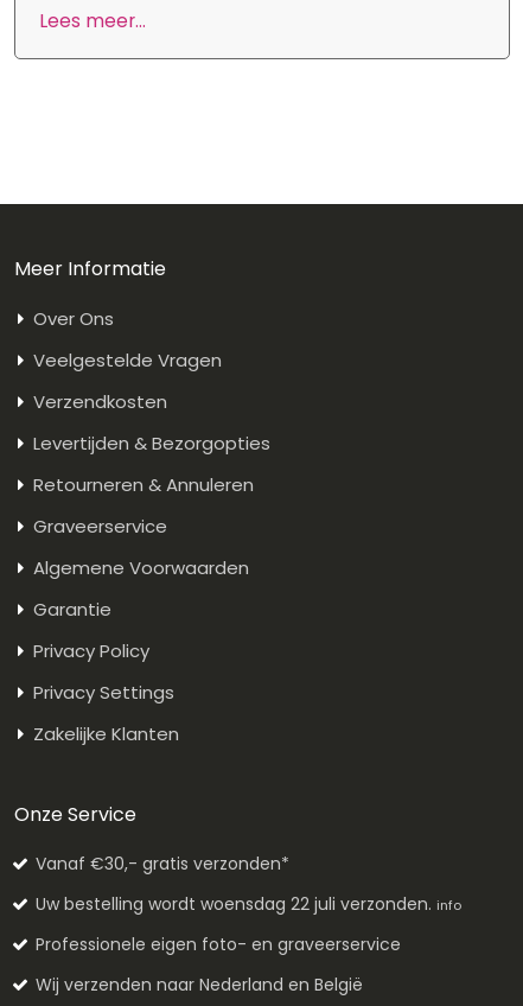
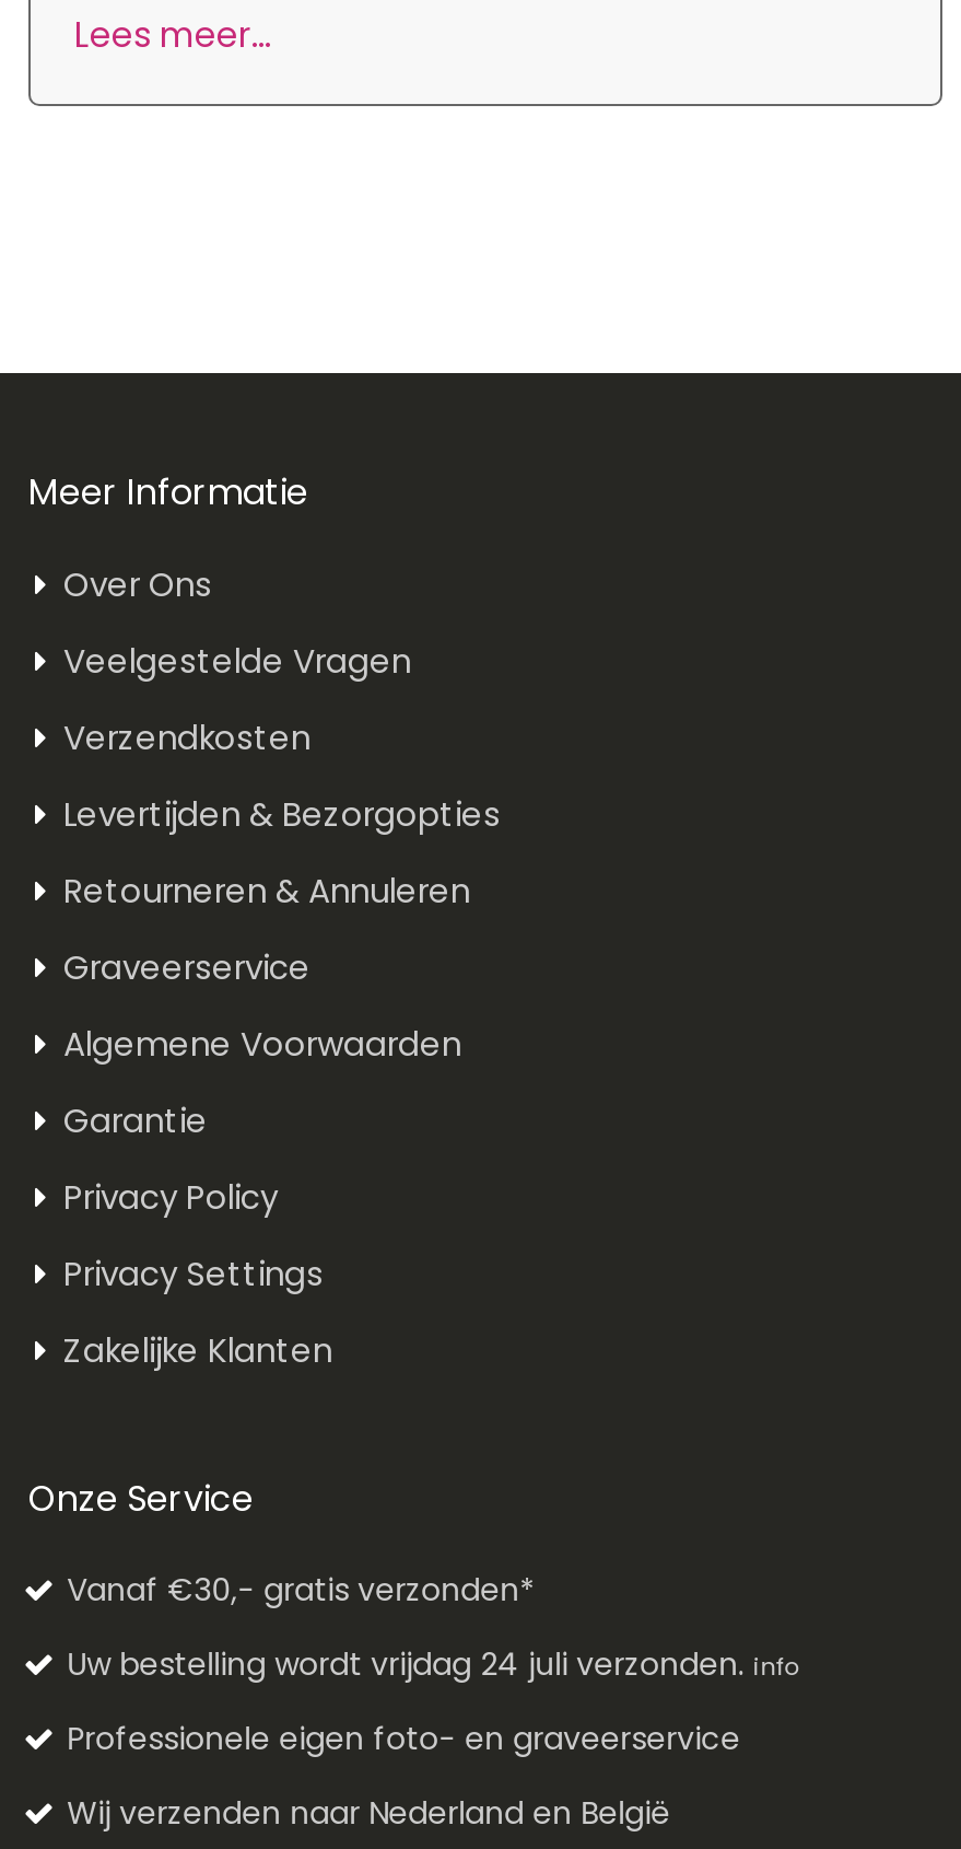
[35,892,461,916] Uw bestelling wordt woensdag 22 juli verzonden. info -> [67,1643,799,1686] Uw bestelling wordt vrijdag 24 juli verzonden. info

